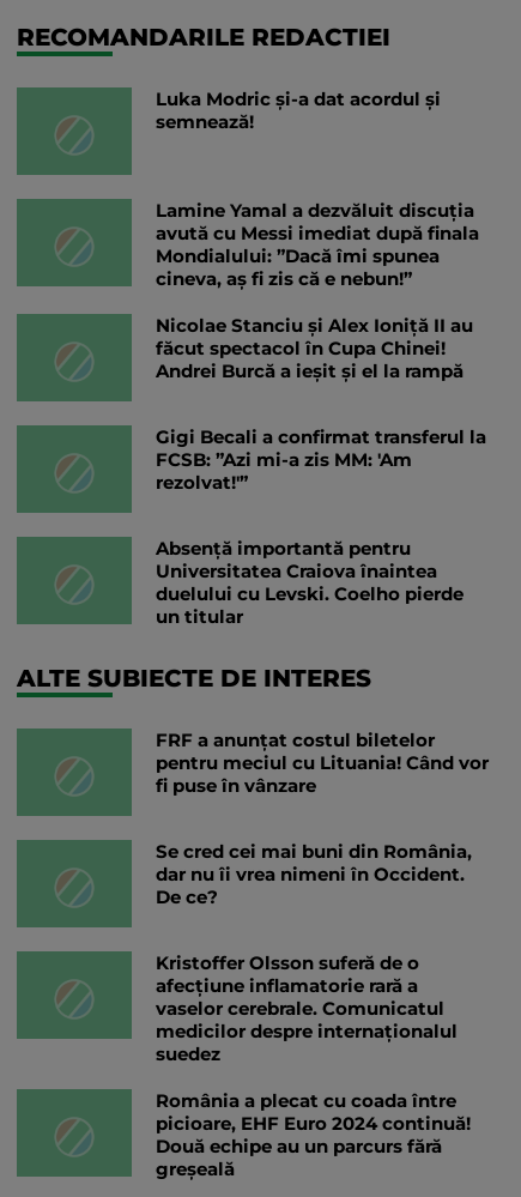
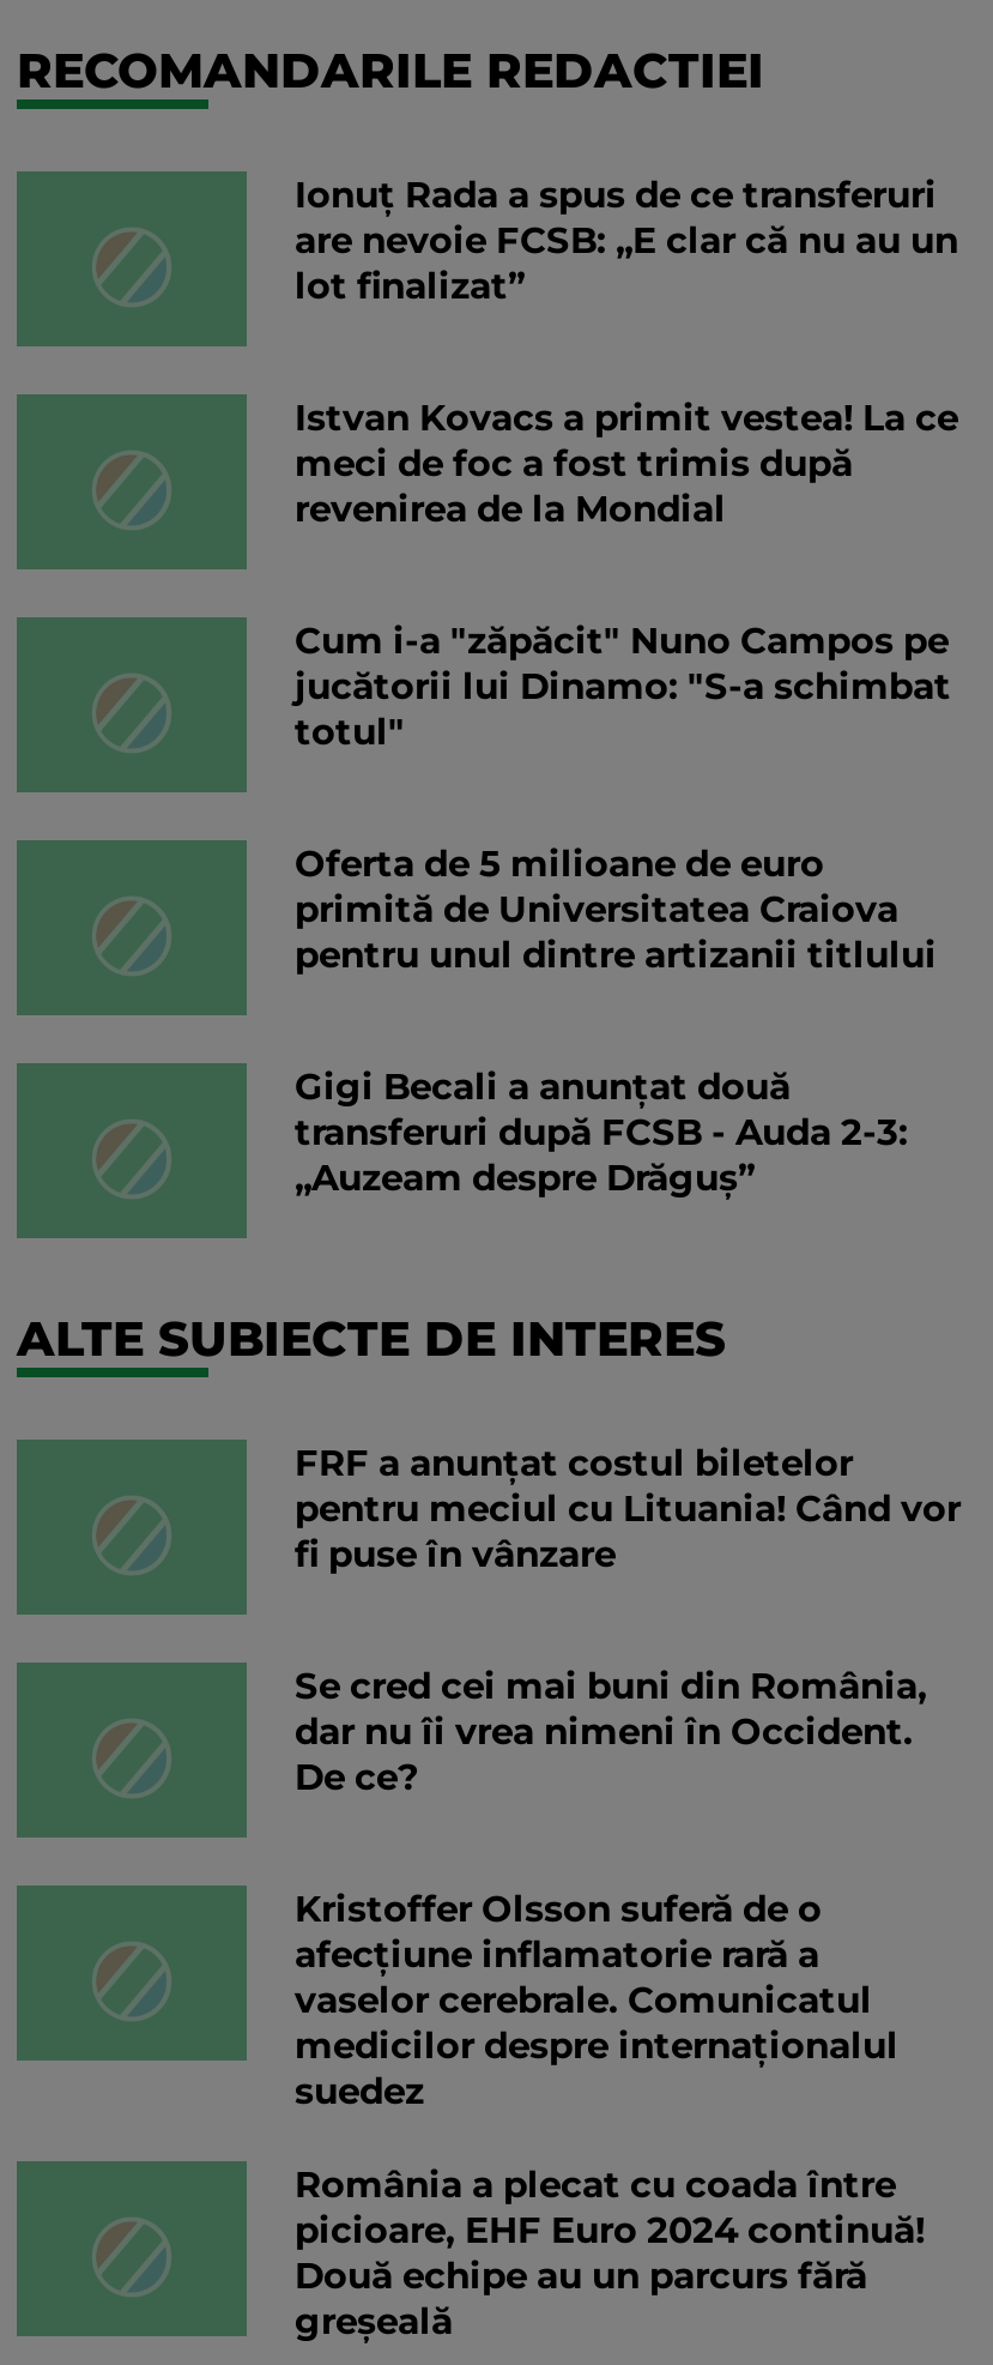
[156,88,441,133] Luka Modric și-a dat acordul și | semnează! -> [295,172,958,309] Ionuț Rada a spus de ce transferuri | are nevoie FCSB: „E clar că nu au un | lot finalizat”
[156,199,479,290] Lamine Yamal a dezvăluit discuția | avută cu Messi imediat după finala | Mondialului: ”Dacă îmi spunea | cineva, aș fi zis că e nebun!” -> [295,395,958,532] Istvan Kovacs a primit vestea! La ce | meci de foc a fost trimis după | revenirea de la Mondial
[156,314,473,383] Nicolae Stanciu şi Alex Ioniţă II au | făcut spectacol în Cupa Chinei! | Andrei Burcă a ieșit și el la rampă -> [295,618,951,755] Cum i-a "zăpăcit" Nuno Campos pe | jucătorii lui Dinamo: "S-a schimbat | totul"
[156,426,486,494] Gigi Becali a confirmat transferul la | FCSB: ”Azi mi-a zis MM: 'Am | rezolvat!'” -> [295,841,937,978] Oferta de 5 milioane de euro | primită de Universitatea Craiova | pentru unul dintre artizanii titlului
[156,537,464,628] Absență importantă pentru | Universitatea Craiova înaintea | duelului cu Levski. Coelho pierde | un titular -> [295,1064,908,1201] Gigi Becali a anunțat două | transferuri după FCSB - Auda 2-3: | „Auzeam despre Drăguș”

